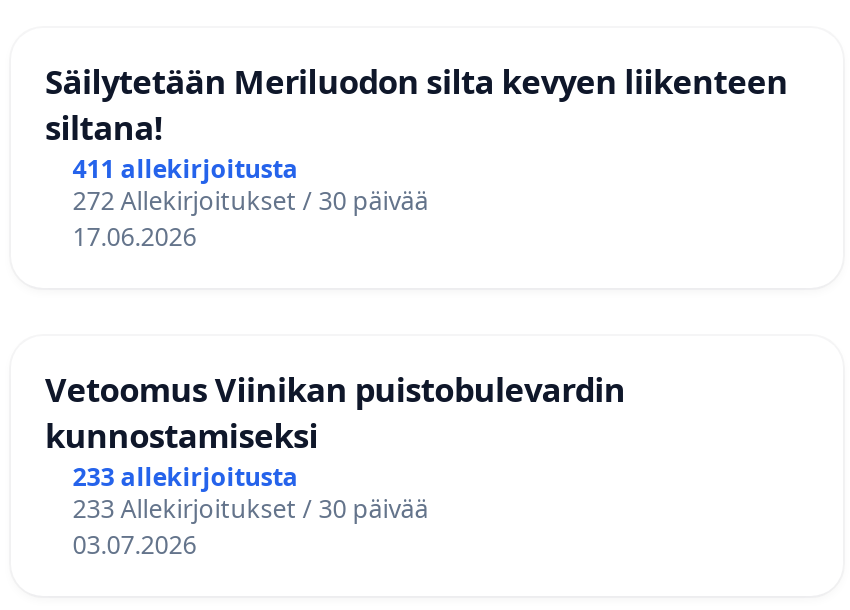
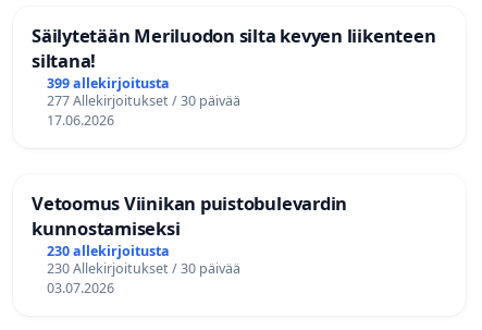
[73,152,299,186] 411 allekirjoitusta -> [47,74,170,93] 399 allekirjoitusta
[73,184,429,218] 272 Allekirjoitukset / 30 päivää -> [47,92,240,110] 277 Allekirjoitukset / 30 päivää
[73,460,299,494] 233 allekirjoitusta -> [47,242,170,260] 230 allekirjoitusta
[73,492,429,526] 233 Allekirjoitukset / 30 päivää -> [47,259,240,278] 230 Allekirjoitukset / 30 päivää

